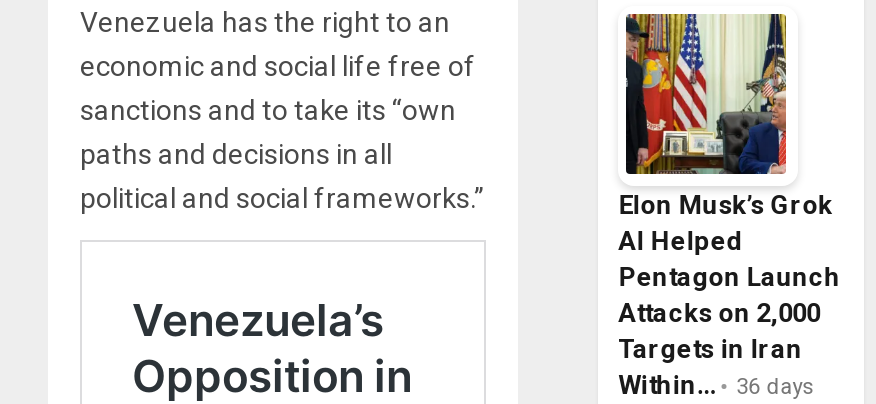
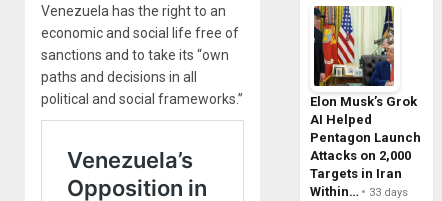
[619,369,815,399] Within… 36 days -> [310,184,408,199] Within… 33 days

